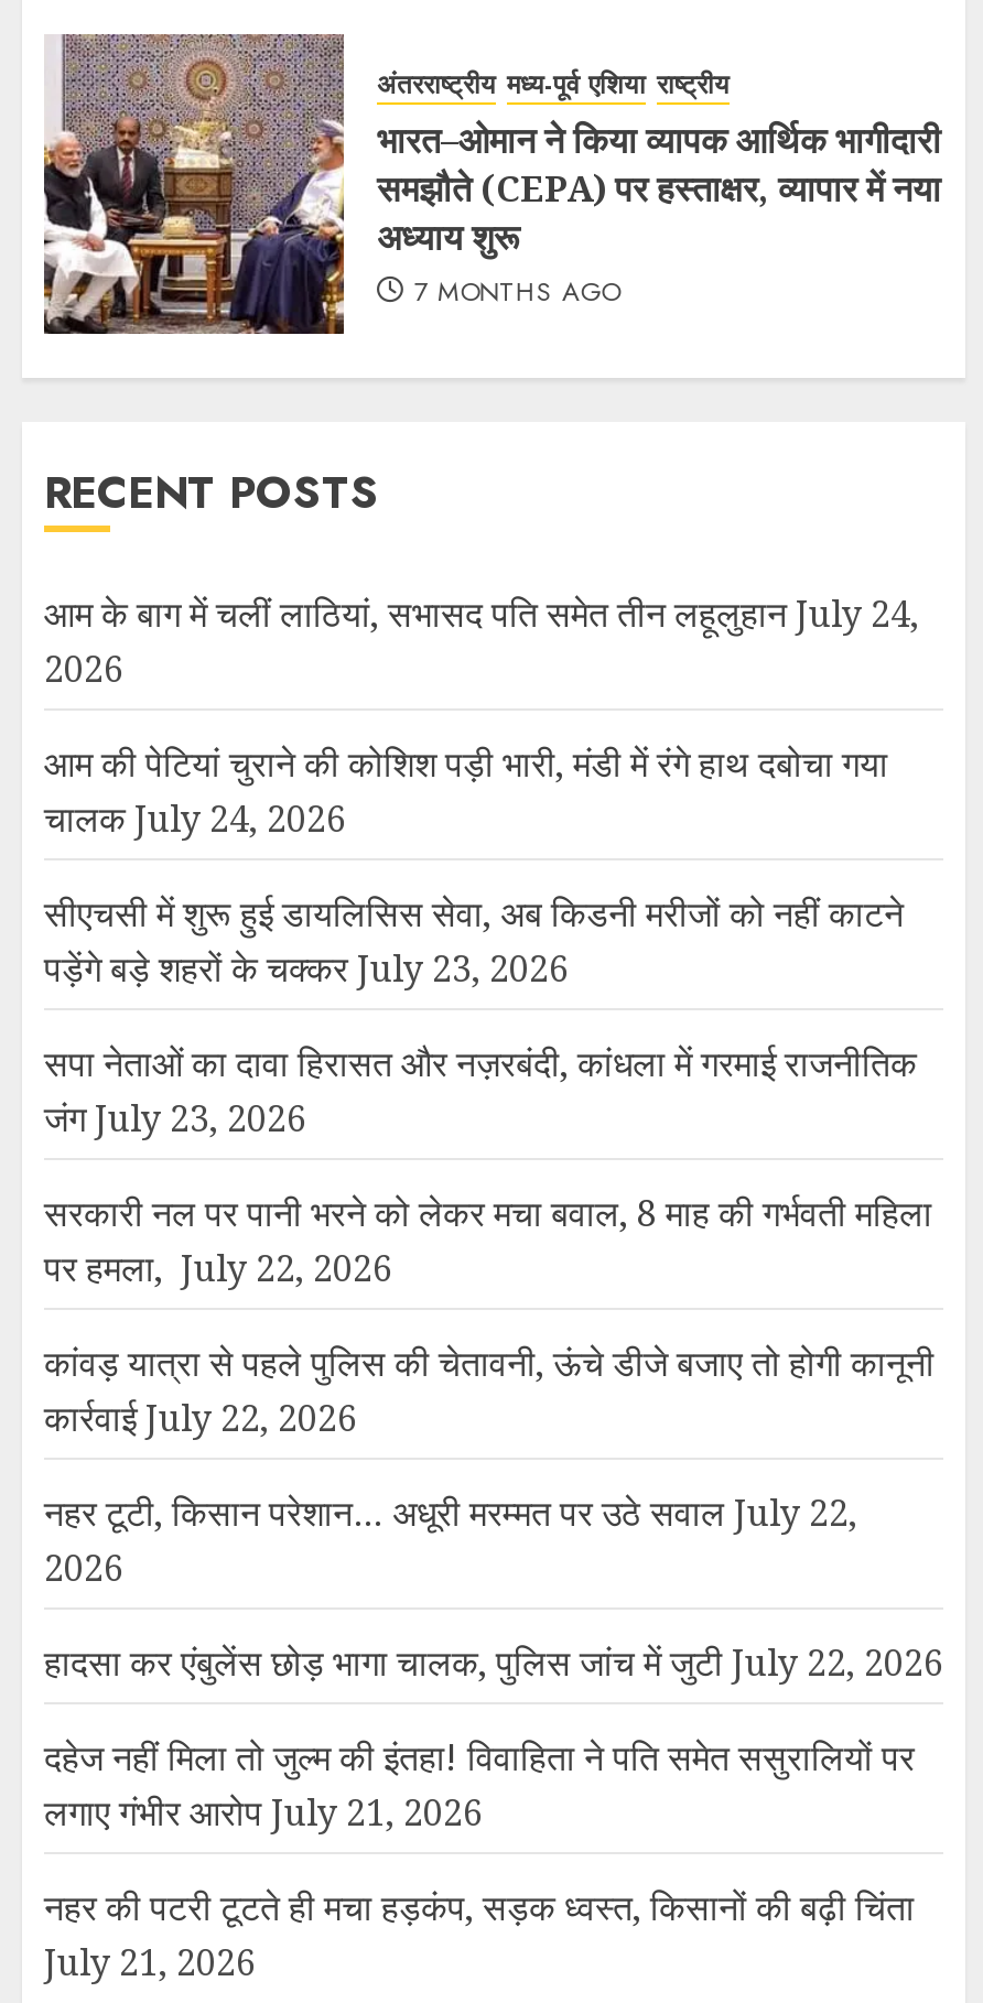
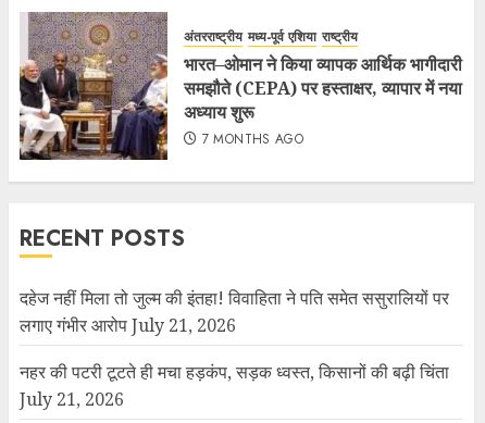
[44,590,943,1687] आम के बाग में चलीं लाठियां, सभासद पति समेत तीन लहूलुहान July 24, | 2026 | आम की पेटियां चुराने की कोशिश पड़ी भारी, मंडी में रंगे हाथ दबोचा गया | चालक July 24, 2026 | सीएचसी में शुरू हुई डायलिसिस सेवा, अब किडनी मरीजों को नहीं काटने | पड़ेंगे बड़े शहरों के चक्कर July 23, 2026 | सपा नेताओं का दावा हिरासत और नज़रबंदी, कांधला में गरमाई राजनीतिक | जंग July 23, 2026 | सरकारी नल पर पानी भरने को लेकर मचा बवाल, 8 माह की गर्भवती महिला | पर हमला, July 22, 2026 | कांवड़ यात्रा से पहले पुलिस की चेतावनी, ऊंचे डीजे बजाए तो होगी कानूनी | कार्रवाई July 22, 2026 | नहर टूटी, किसान परेशान… अधूरी मरम्मत पर उठे सवाल July 22, | 2026 | हादसा कर एंबुलेंस छोड़ भागा चालक, पुलिस जांच में जुटी July 22, 2026 -> none

